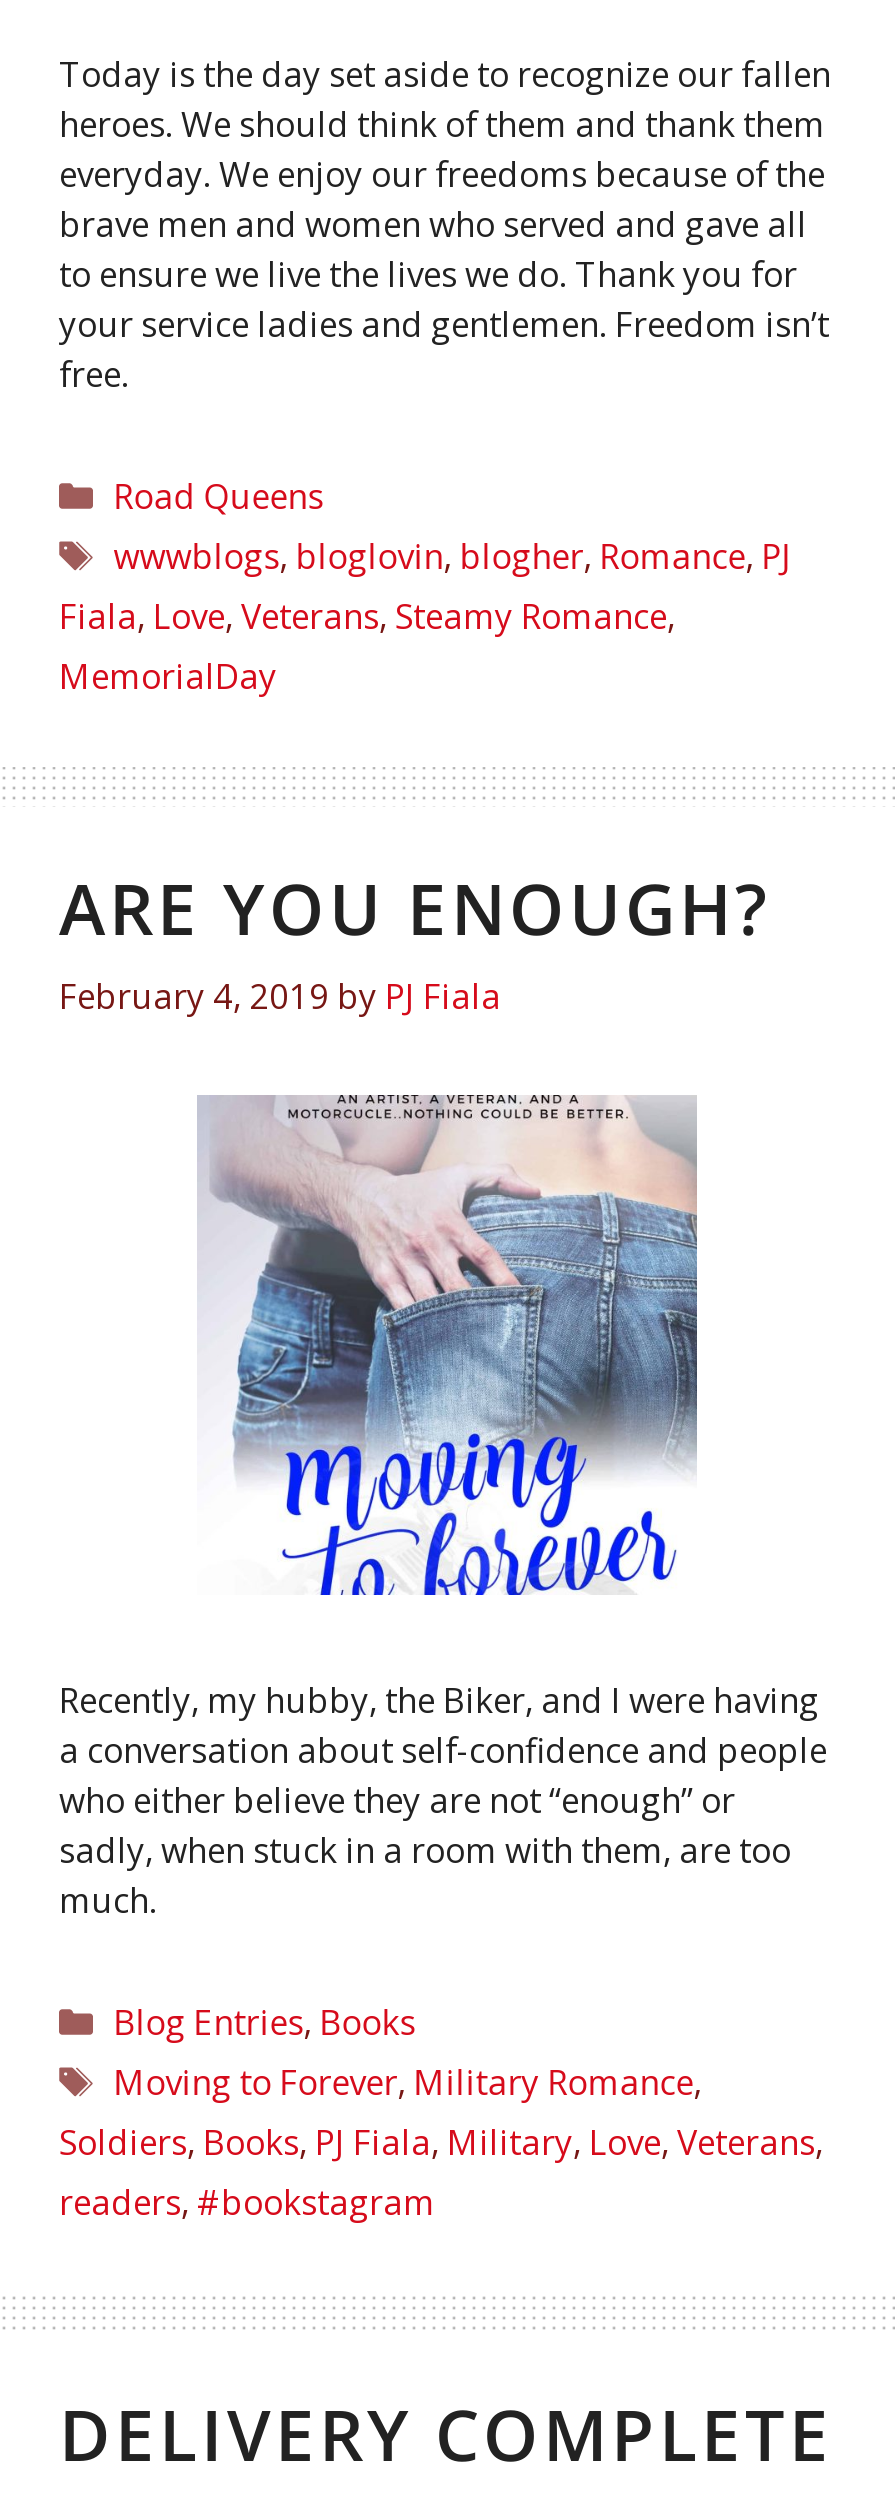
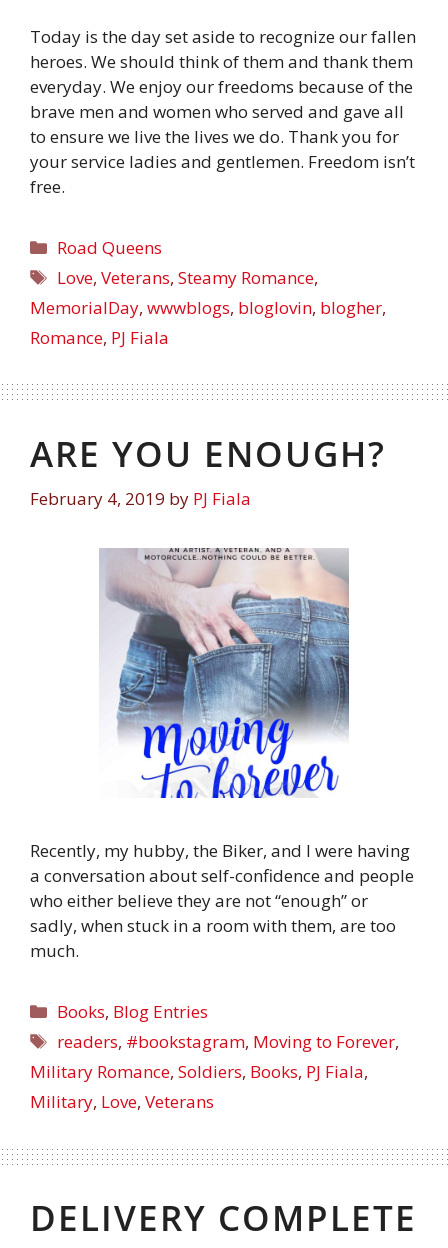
[59,532,791,698] wwwblogs, bloglovin, blogher, Romance, PJ | Fiala, Love, Veterans, Steamy Romance, | MemorialDay -> [30,266,386,349] Love, Veterans, Steamy Romance, | MemorialDay, wwwblogs, bloglovin, blogher, | Romance, PJ Fiala
[59,1999,823,2225] Blog Entries, Books | Moving to Forever, Military Romance, | Soldiers, Books, PJ Fiala, Military, Love, Veterans, | readers, #bookstagram -> [30,1000,399,1113] Books, Blog Entries | readers, #bookstagram, Moving to Forever, | Military Romance, Soldiers, Books, PJ Fiala, | Military, Love, Veterans

